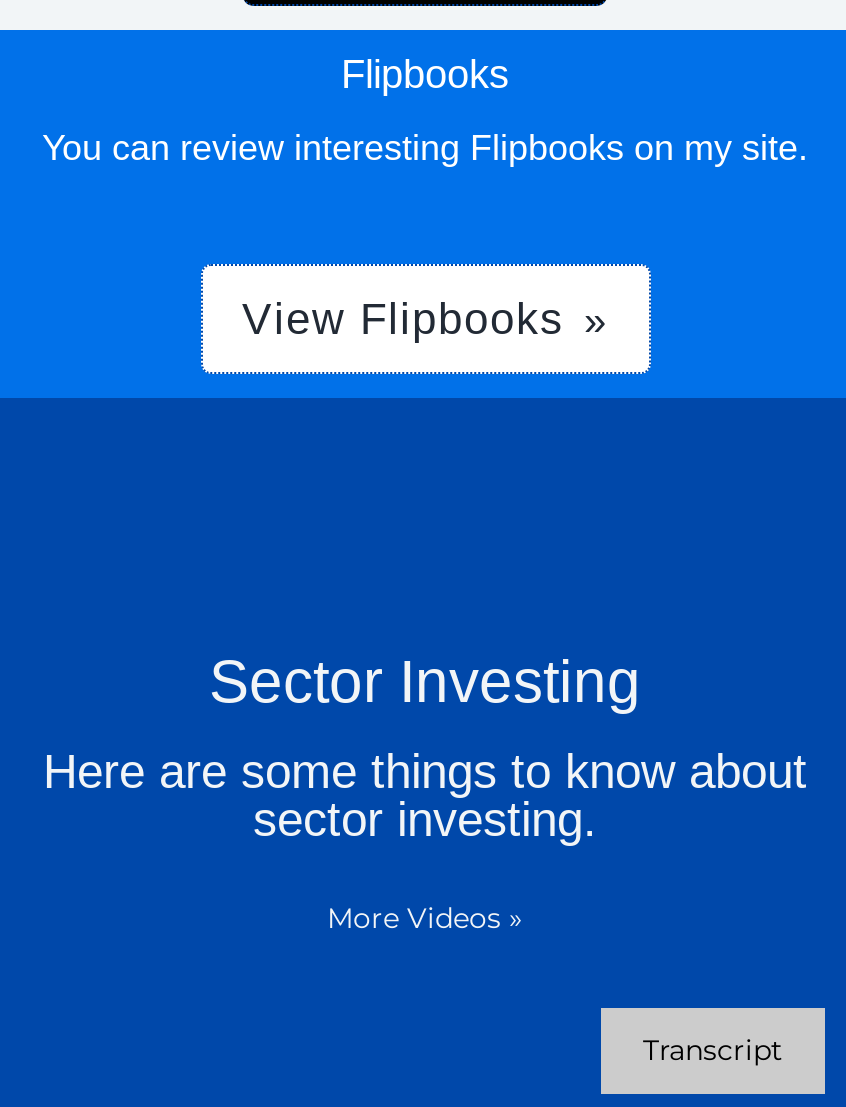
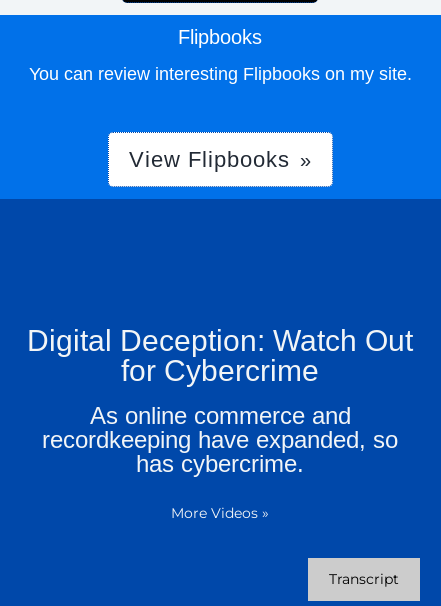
[209,649,641,715] Sector Investing -> [27,324,413,387] Digital Deception: Watch Out | for Cybercrime
[43,745,807,847] Here are some things to know about | sector investing. -> [42,402,398,477] As online commerce and | recordkeeping have expanded, so | has cybercrime.

